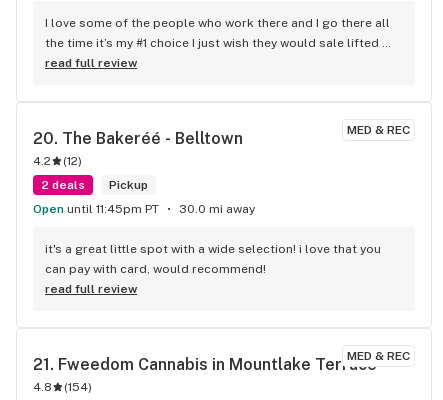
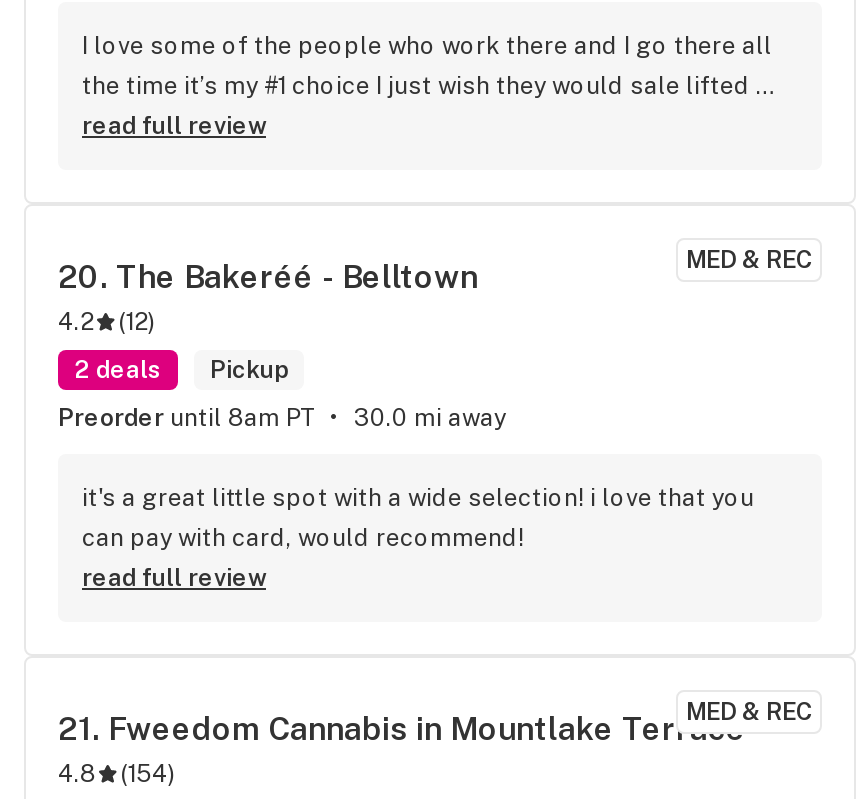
[42,202,159,216] Open until 11:45pm PT -> [74,404,314,432] Preorder until 8am PT

